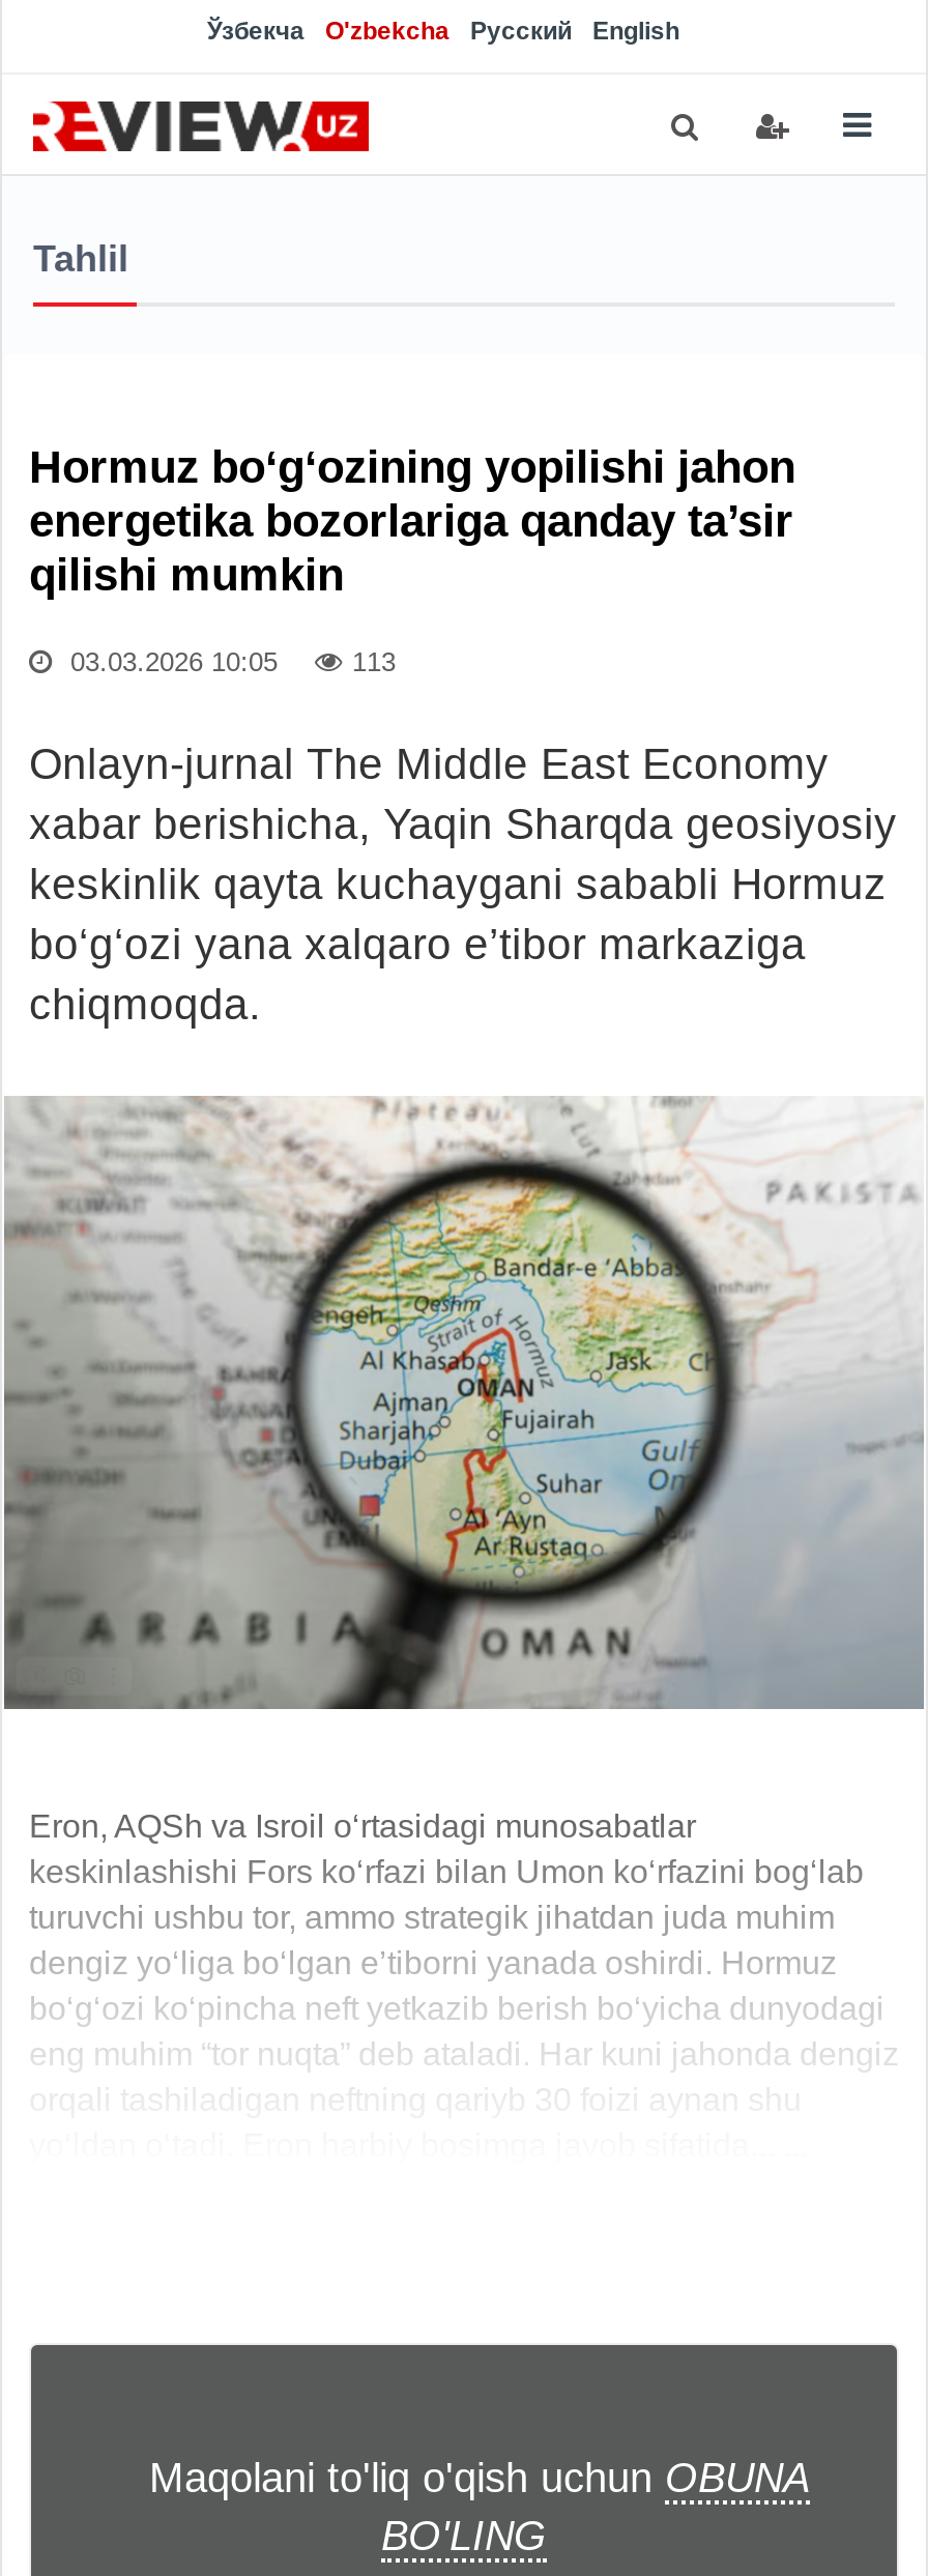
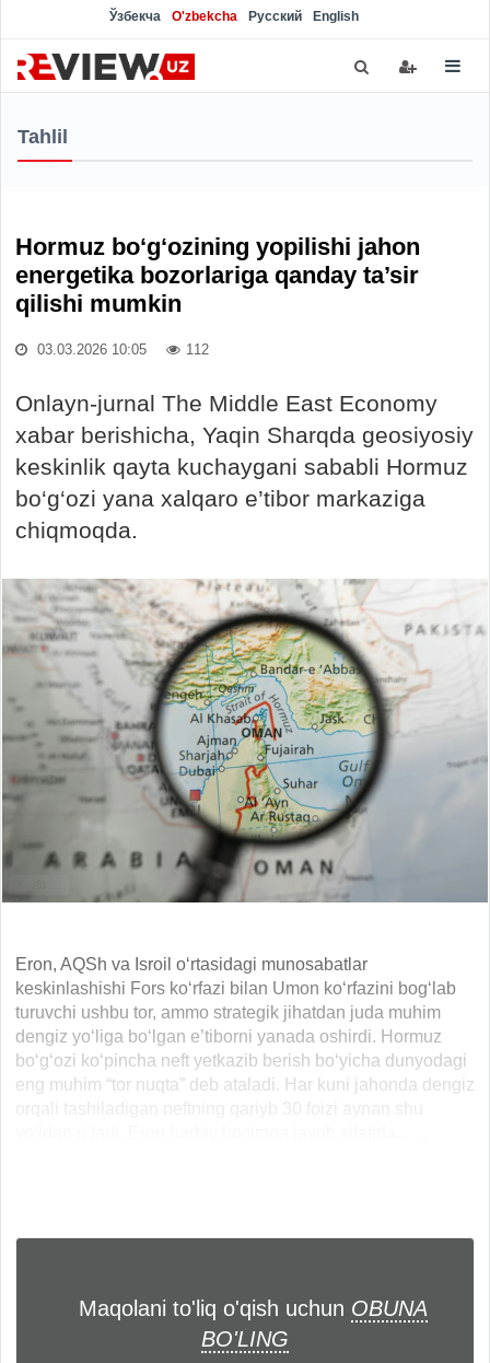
[352,646,396,677] 113 -> [186,341,209,358] 112

